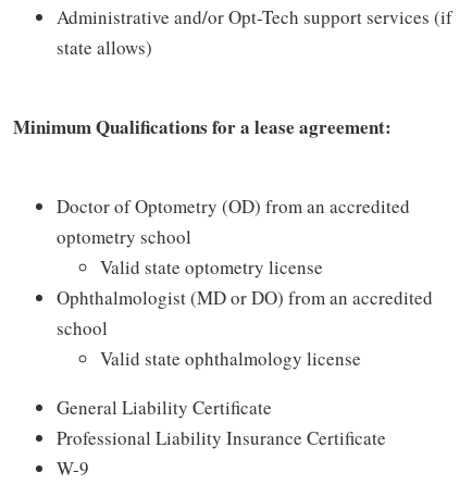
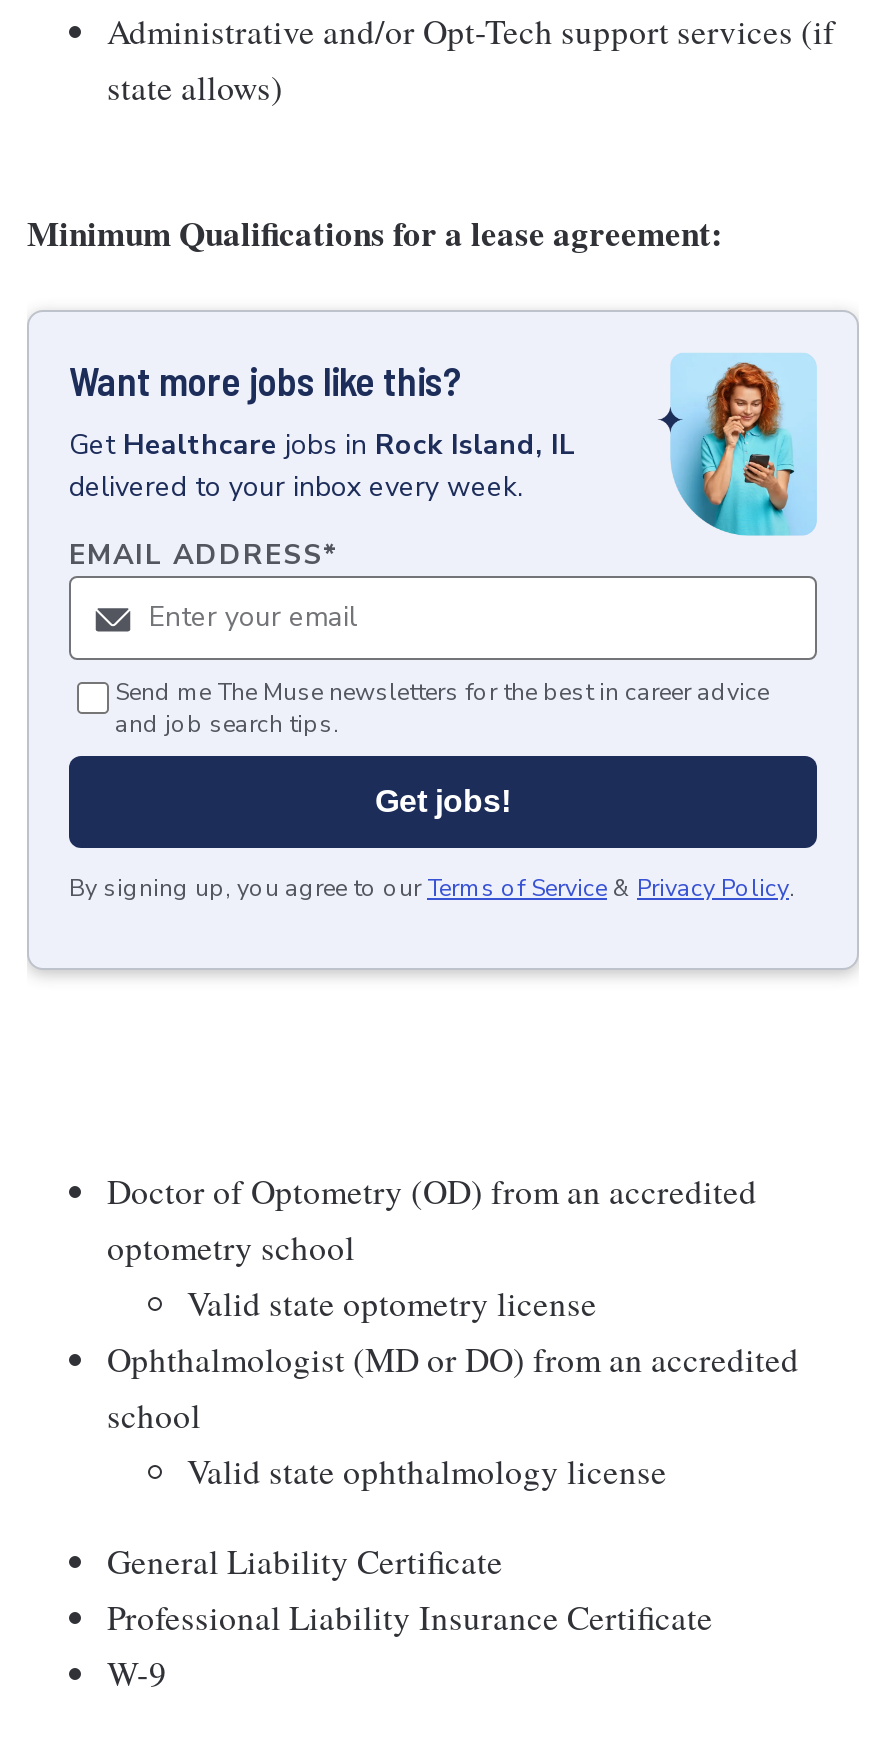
none -> [27,310,859,976] [image] | Want more jobs like this? | Get Healthcare jobs in Rock Island, IL | delivered to your inbox every week. | EMAIL ADDRESS*
none -> [69,676,795,904] Send me The Muse newsletters for the best in career advice | and job search tips. | Get jobs! | By signing up, you agree to our Terms of Service & Privacy Policy.

